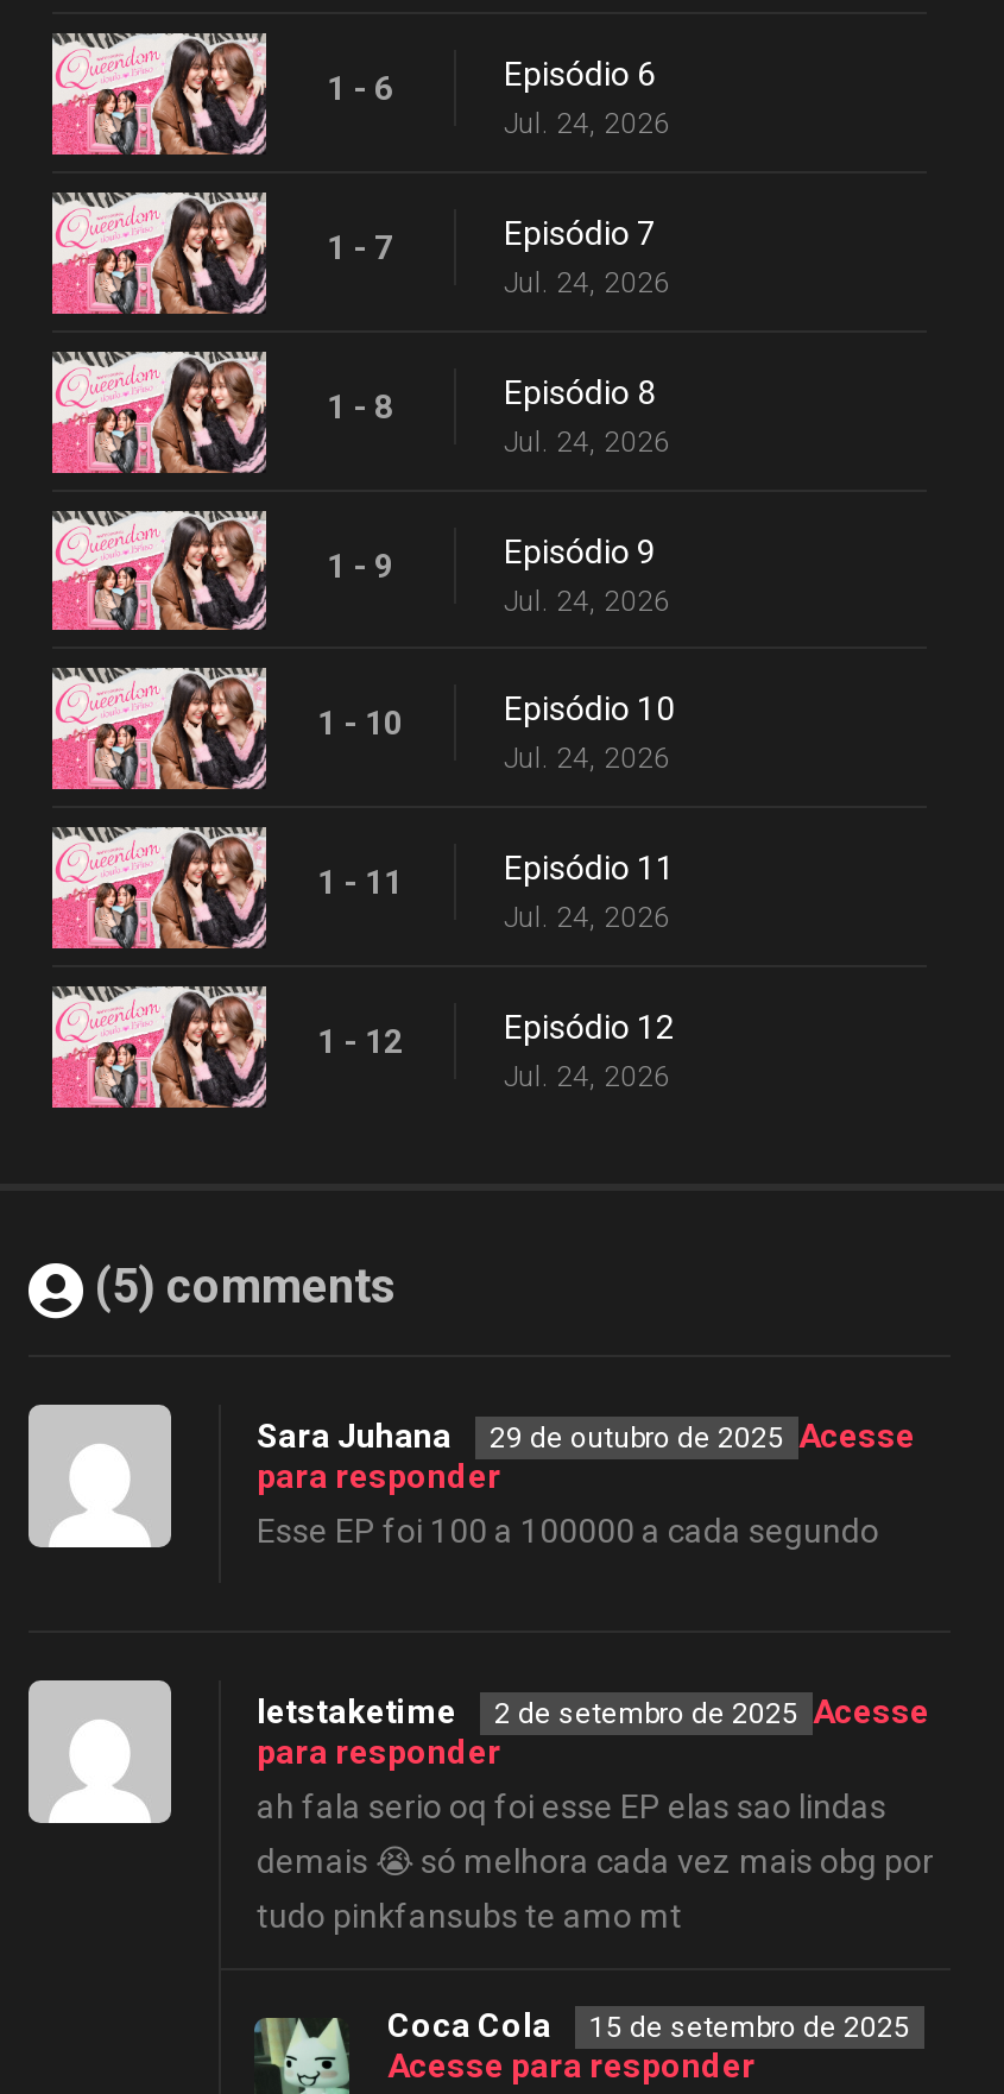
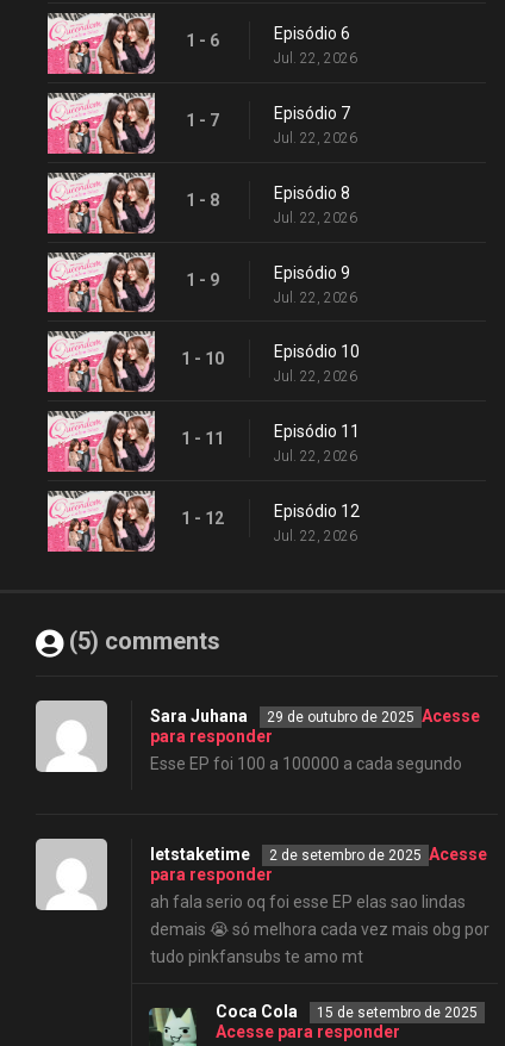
[504,106,670,140] Jul. 24, 2026 -> [274,50,357,66] Jul. 22, 2026
[504,265,670,299] Jul. 24, 2026 -> [274,129,357,146] Jul. 22, 2026
[504,425,670,458] Jul. 24, 2026 -> [274,209,357,226] Jul. 22, 2026
[504,584,670,617] Jul. 24, 2026 -> [274,289,357,306] Jul. 22, 2026
[504,743,670,776] Jul. 24, 2026 -> [274,369,357,385] Jul. 22, 2026
[504,902,670,935] Jul. 24, 2026 -> [274,448,357,465] Jul. 22, 2026
[504,1061,670,1094] Jul. 24, 2026 -> [274,528,357,545] Jul. 22, 2026

